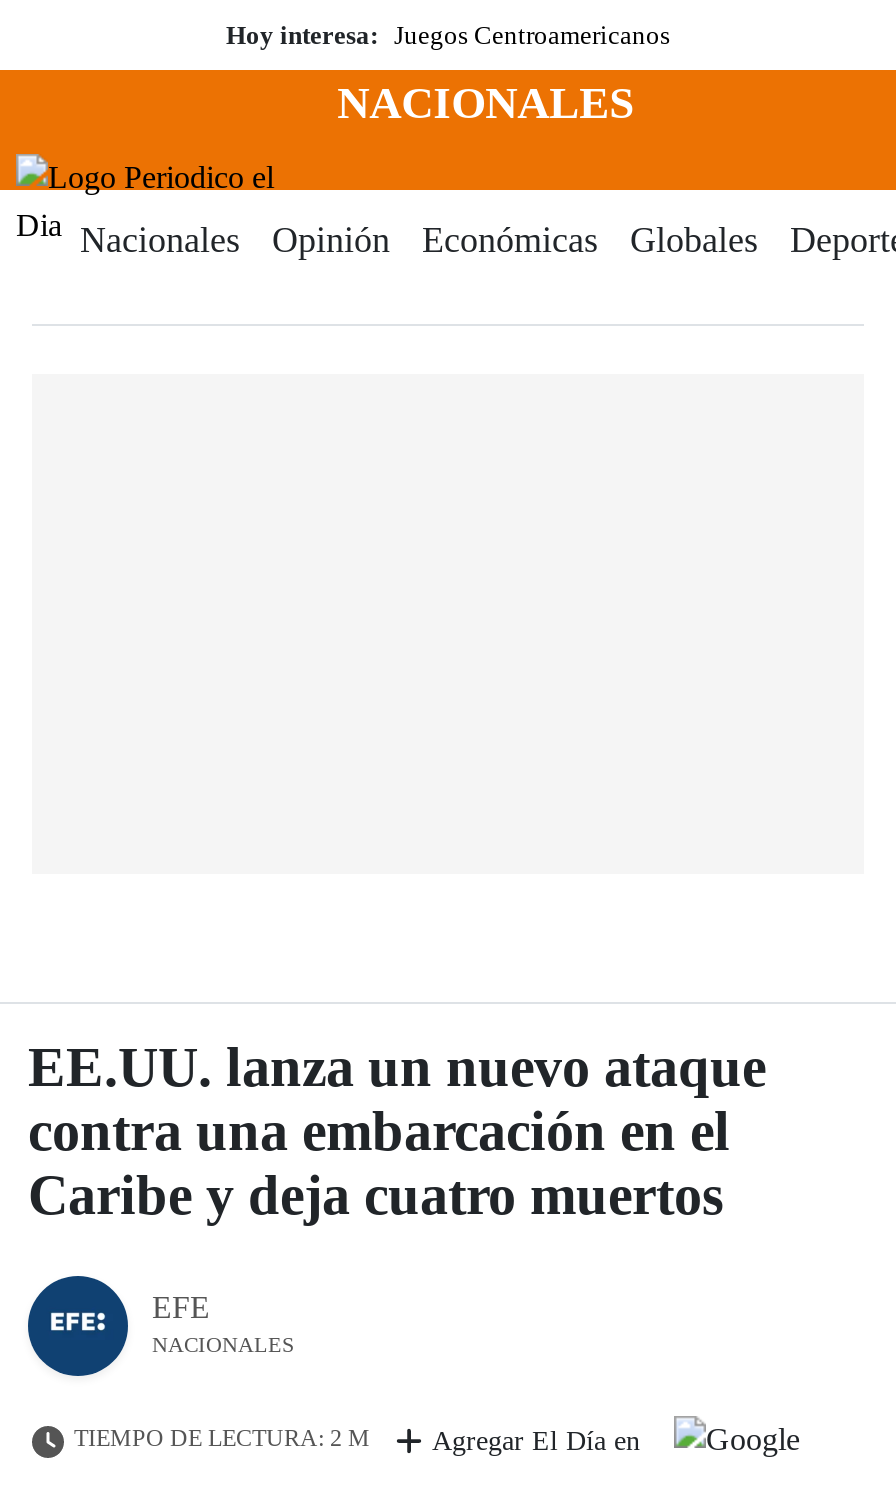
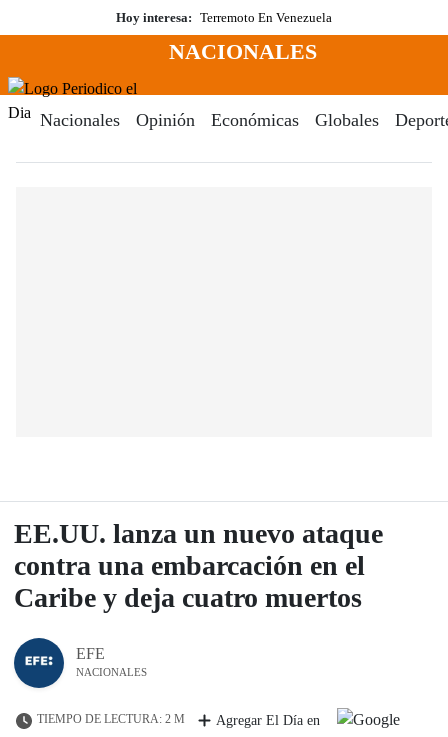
[226,20,670,50] Hoy interesa: Juegos Centroamericanos -> [116,10,332,25] Hoy interesa: Terremoto En Venezuela

